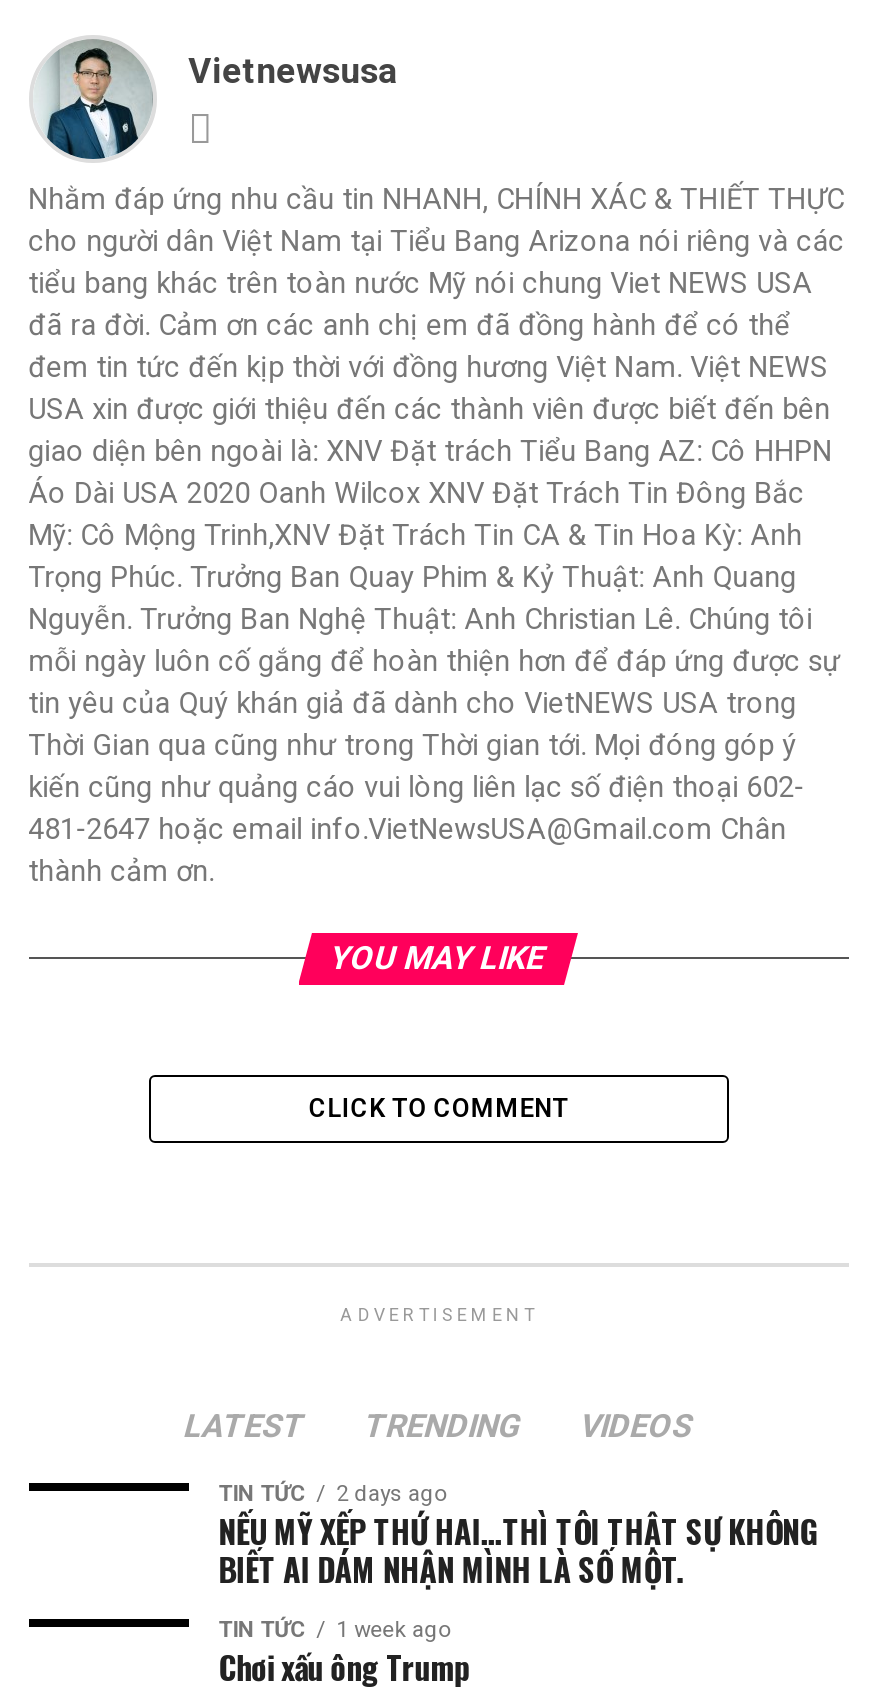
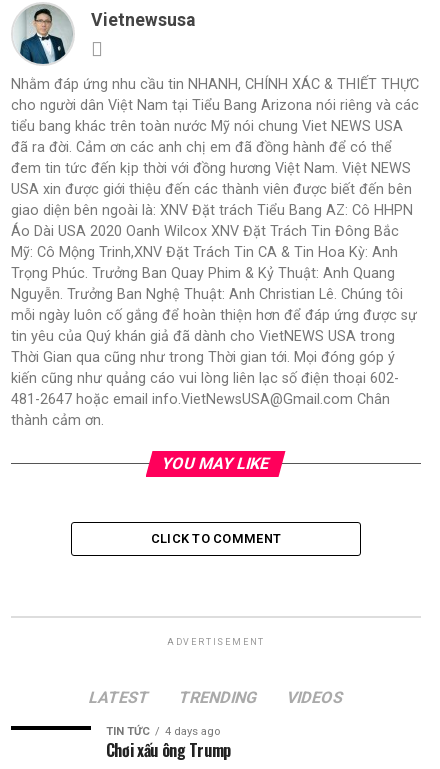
[218,1481,817,1643] 2 days ago | NẾU MỸ XẾP THỨ HAI…THÌ TÔI THẬT SỰ KHÔNG | BIẾT AI DÁM NHẬN MÌNH LÀ SỐ MỘT. | TIN TỨC | 1 week ago -> [165,725,220,738] 4 days ago

